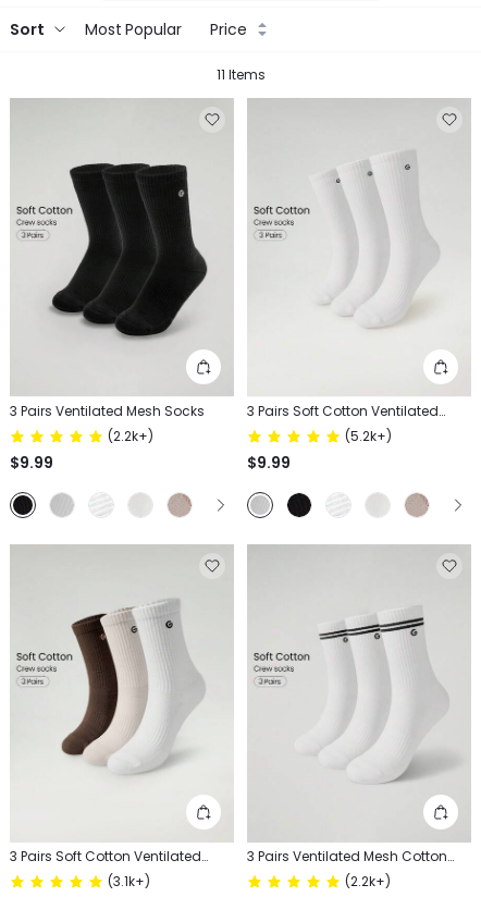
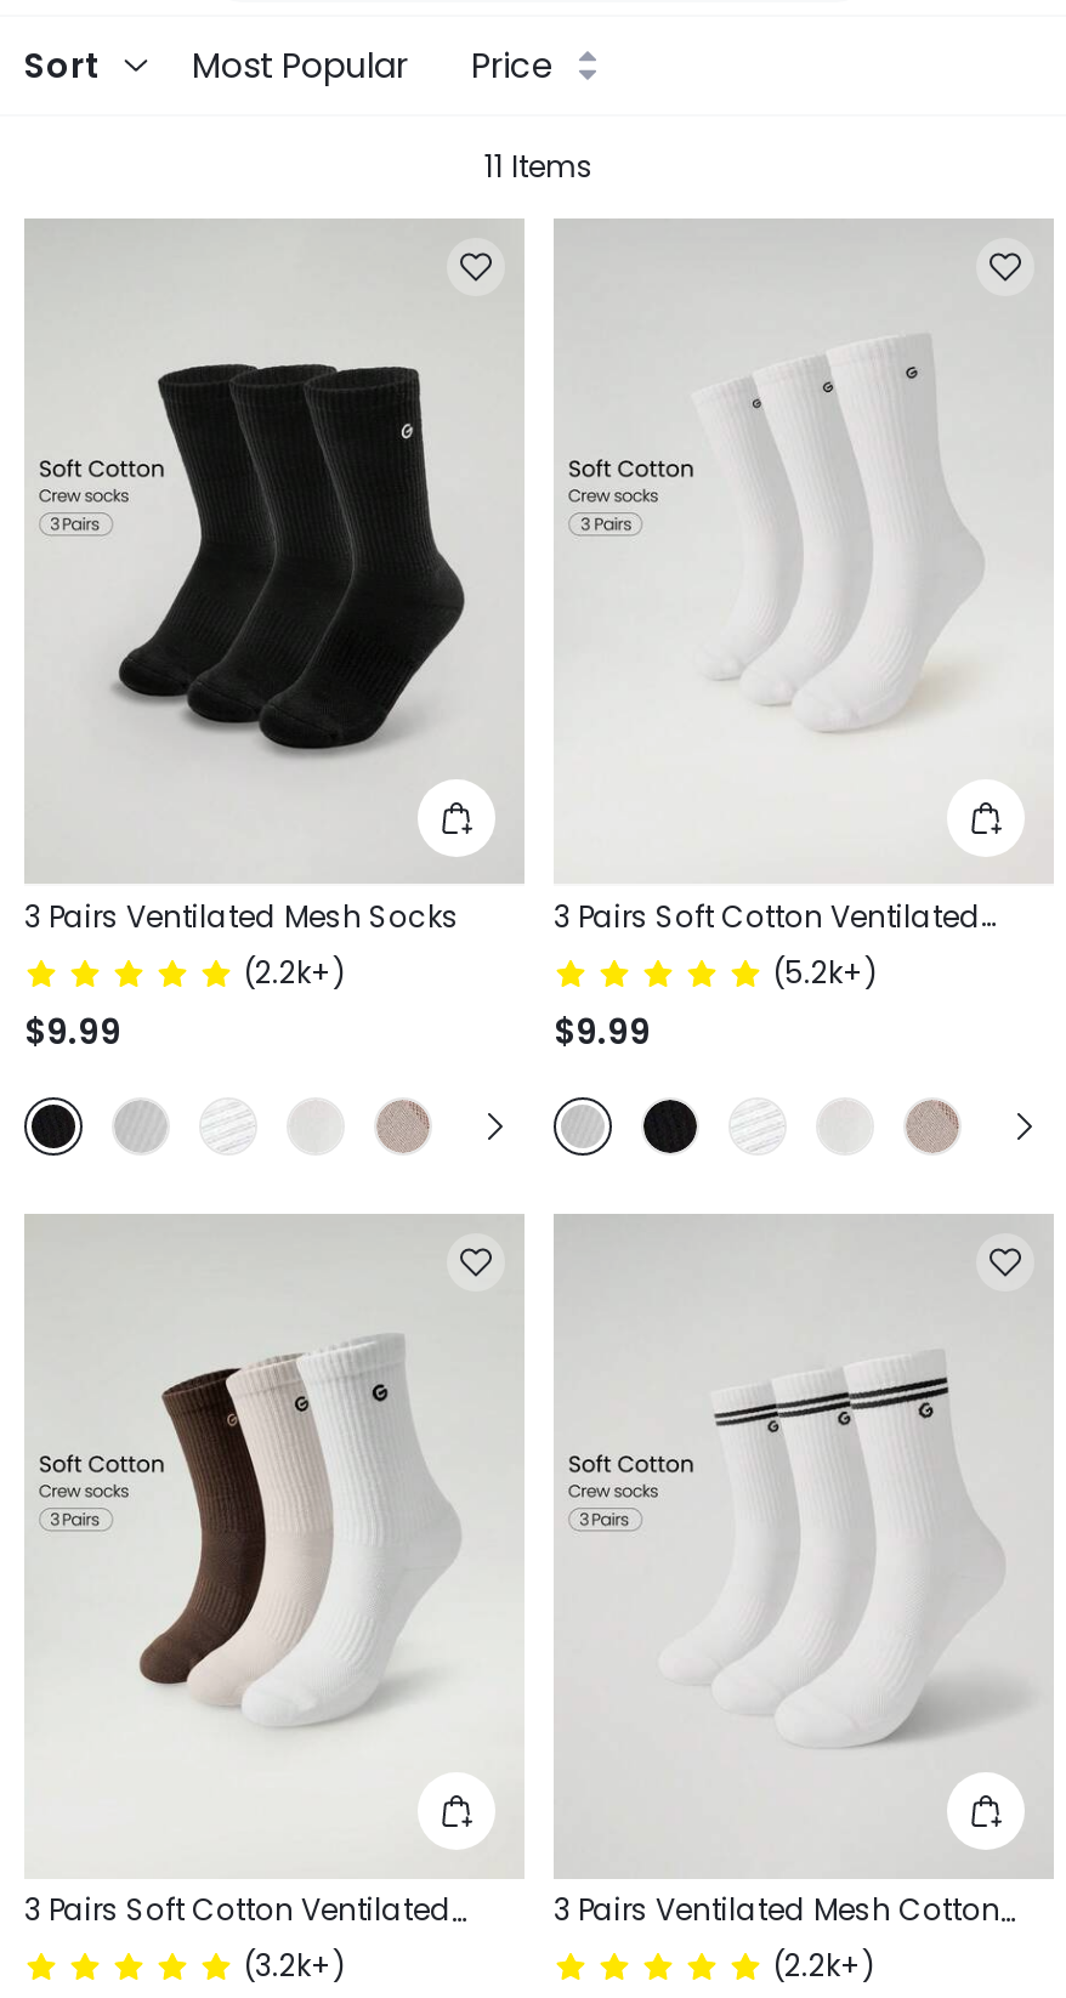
[108,874,150,890] (3.1k+) -> [243,1950,345,1984] (3.2k+)

